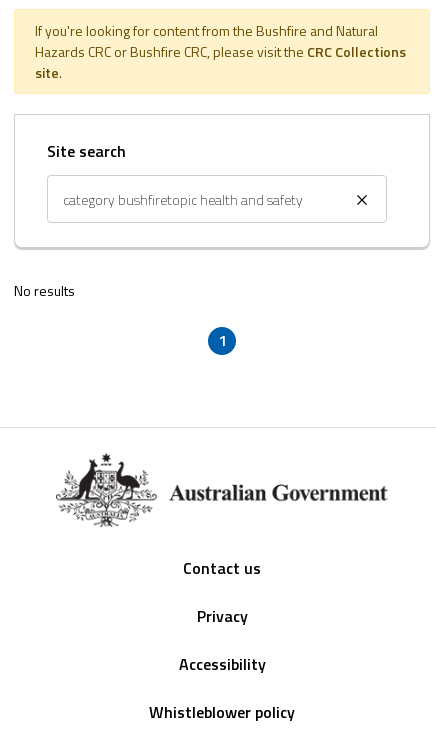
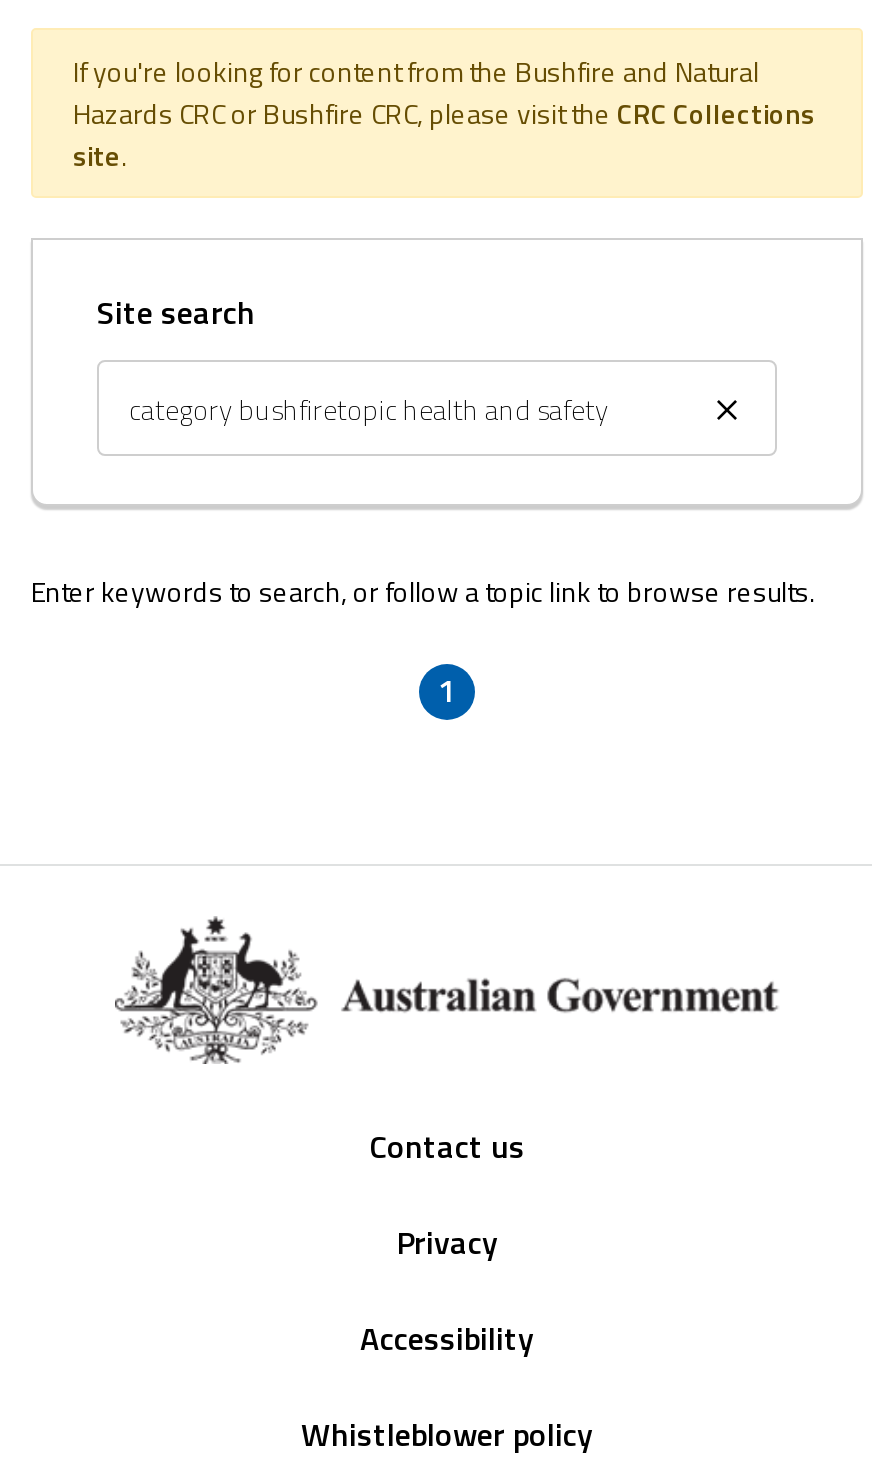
[14,280,75,301] No results -> [31,570,815,612] Enter keywords to search, or follow a topic link to browse results.

